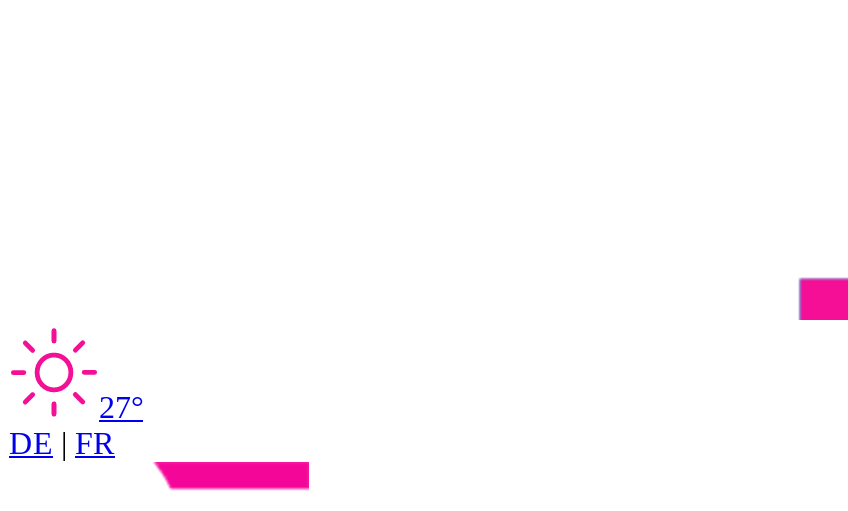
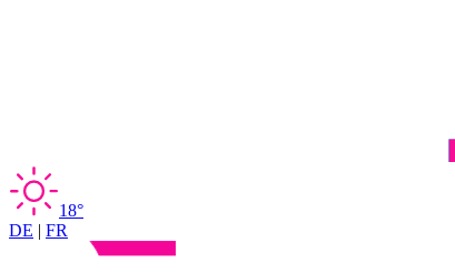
[99,390,143,424] 27° -> [59,201,83,220] 18°

